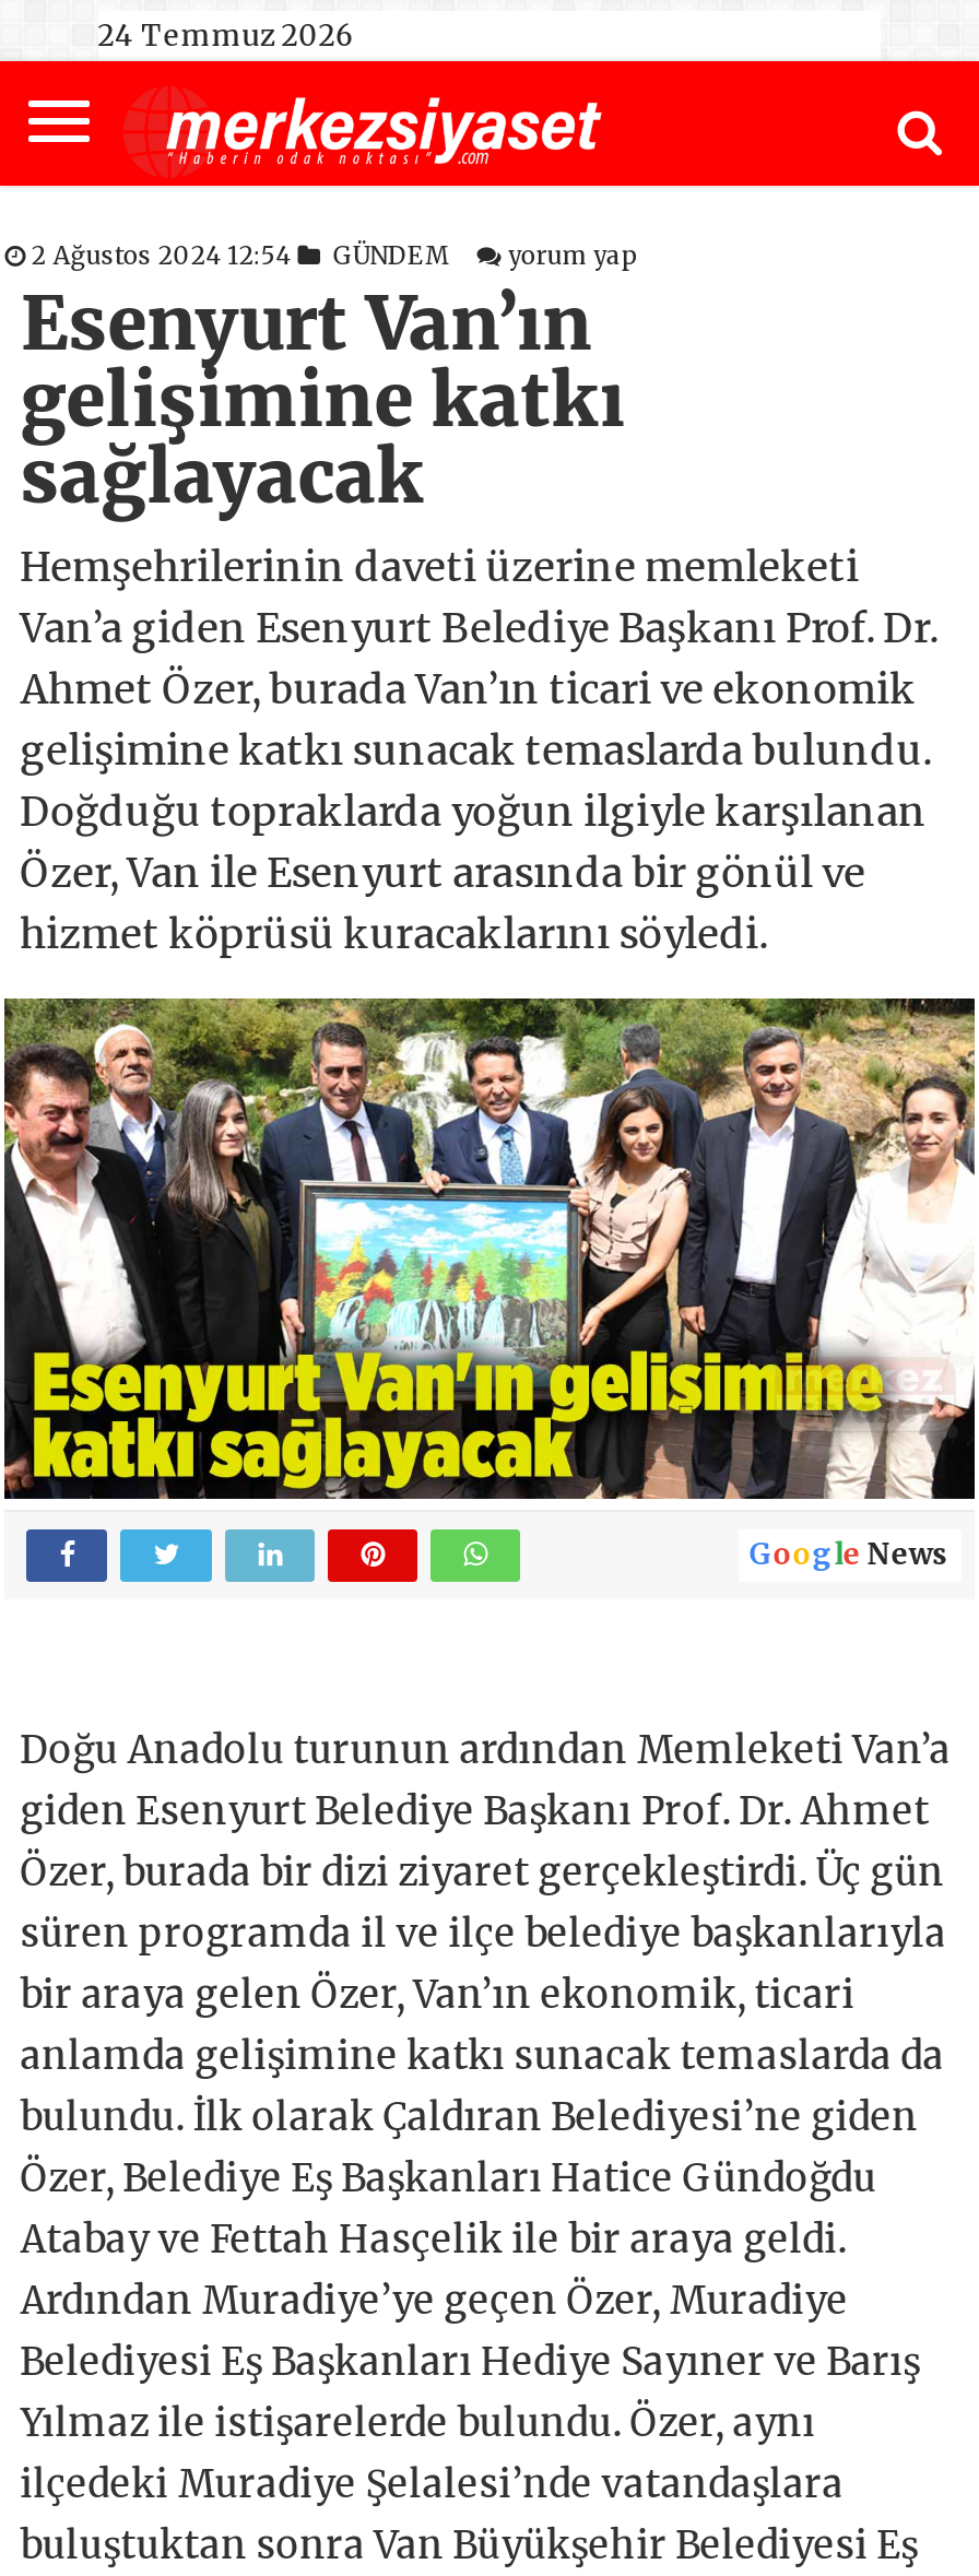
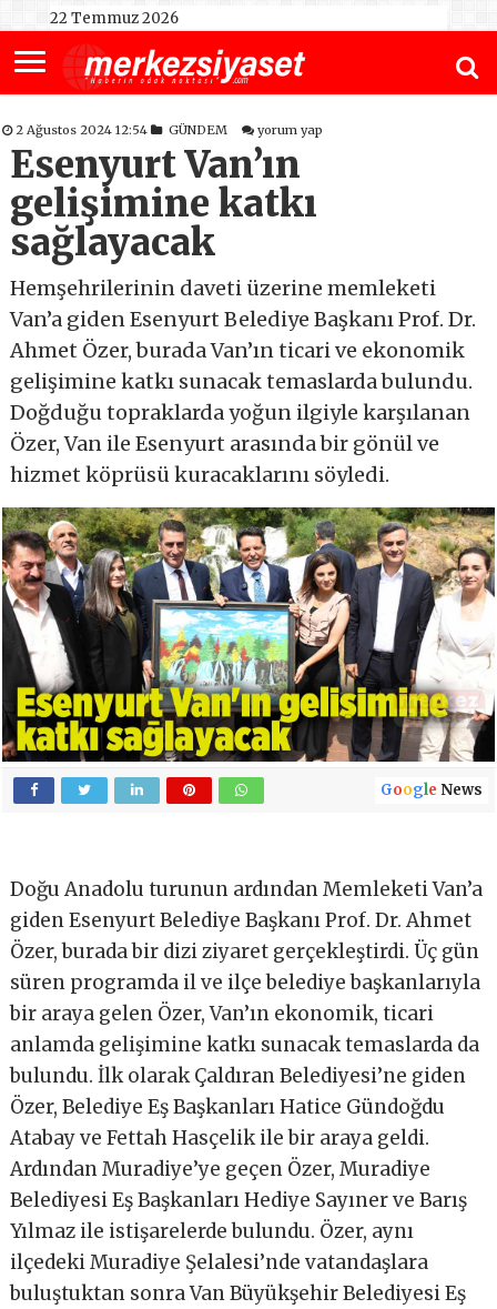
[98,17,354,55] 24 Temmuz 2026 -> [50,9,178,28] 22 Temmuz 2026

